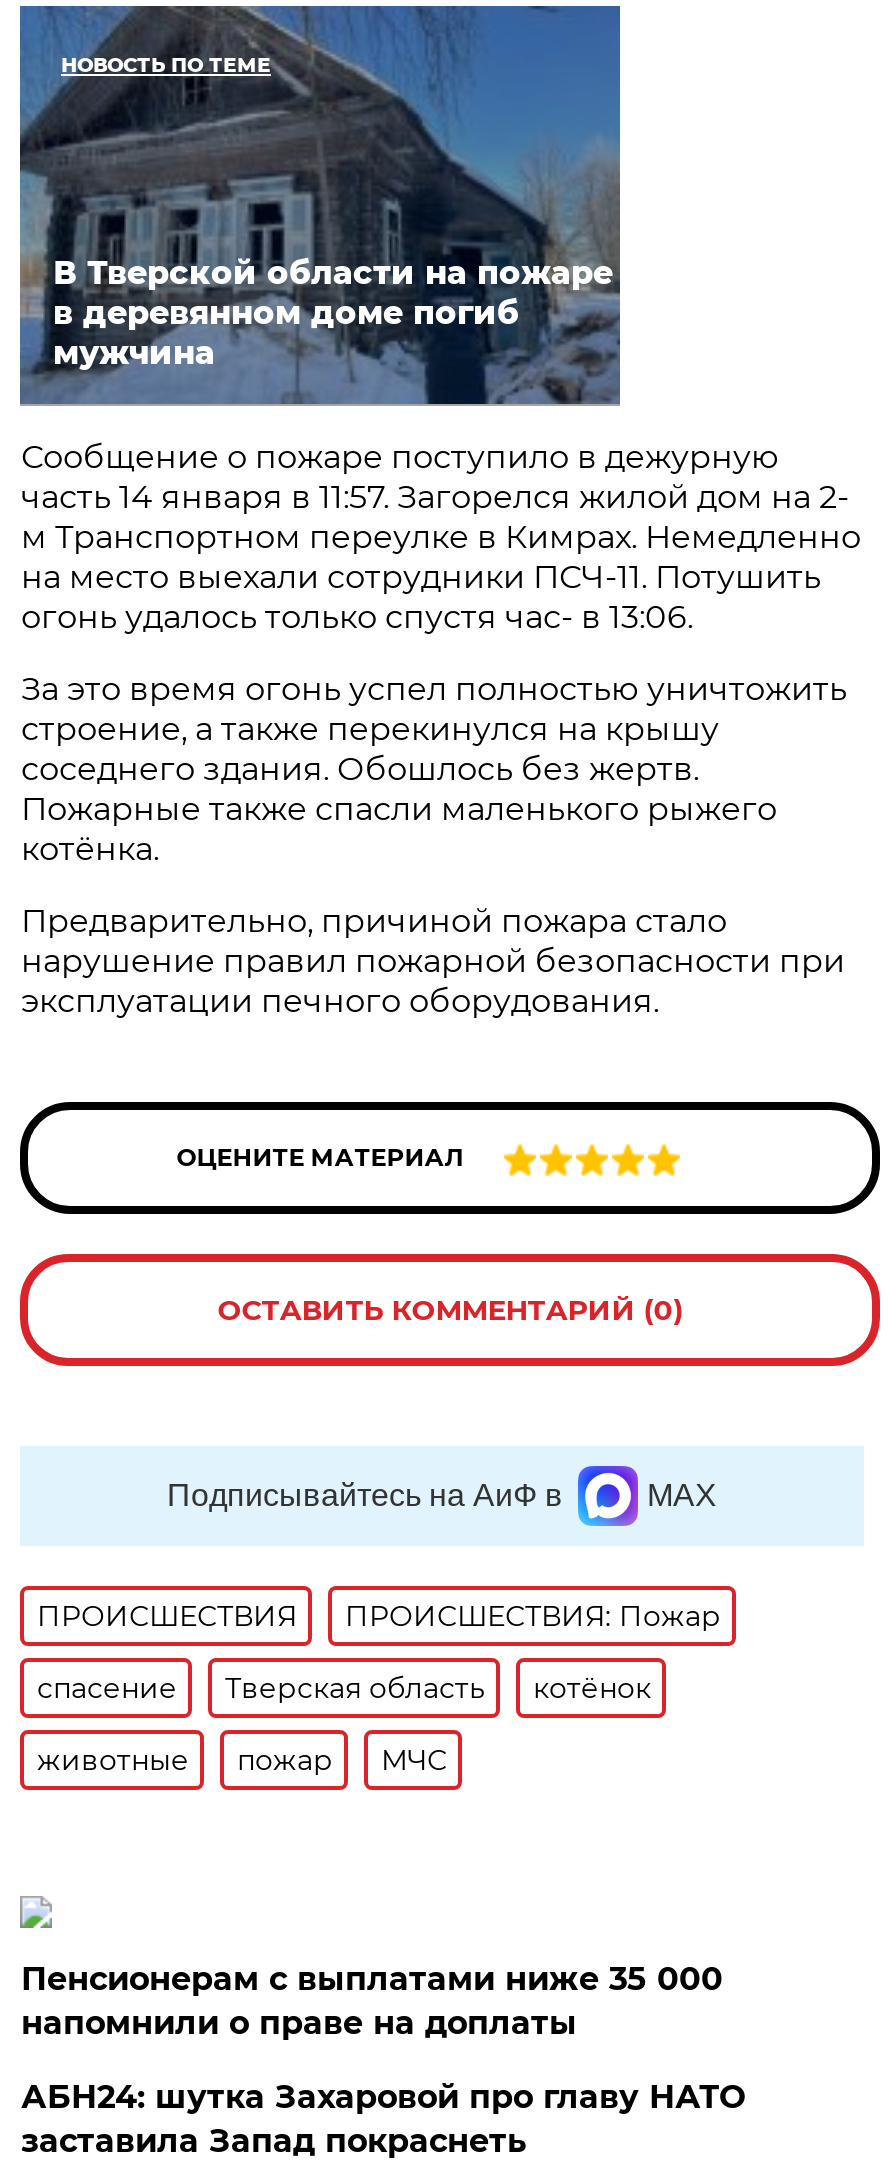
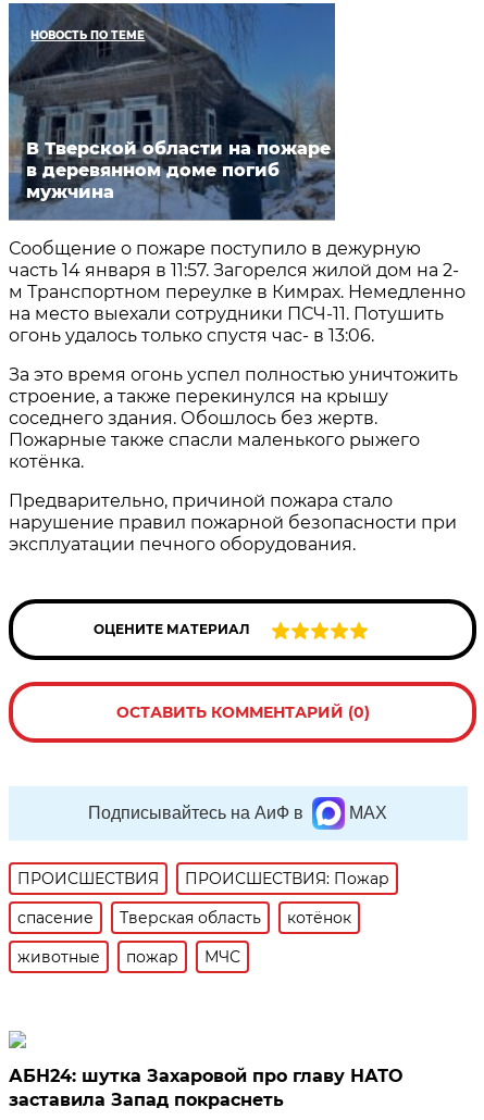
[21,1960,723,2042] Пенсионерам с выплатами ниже 35 000 | напомнили о праве на доплаты -> none

